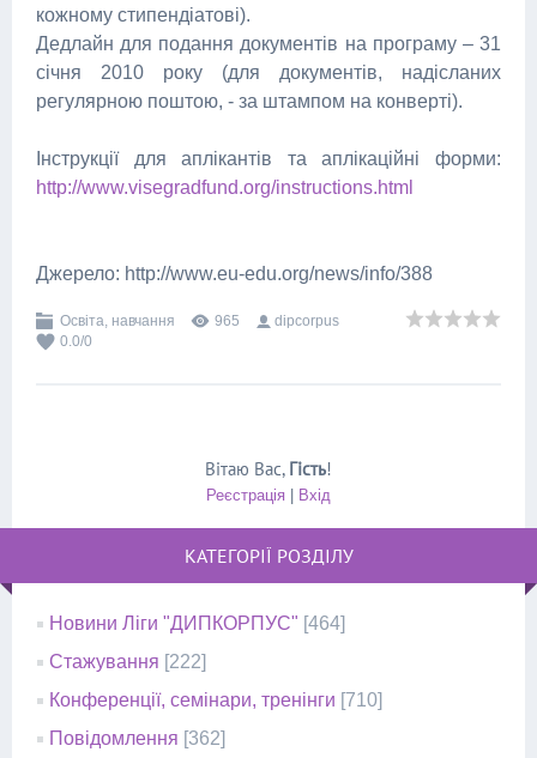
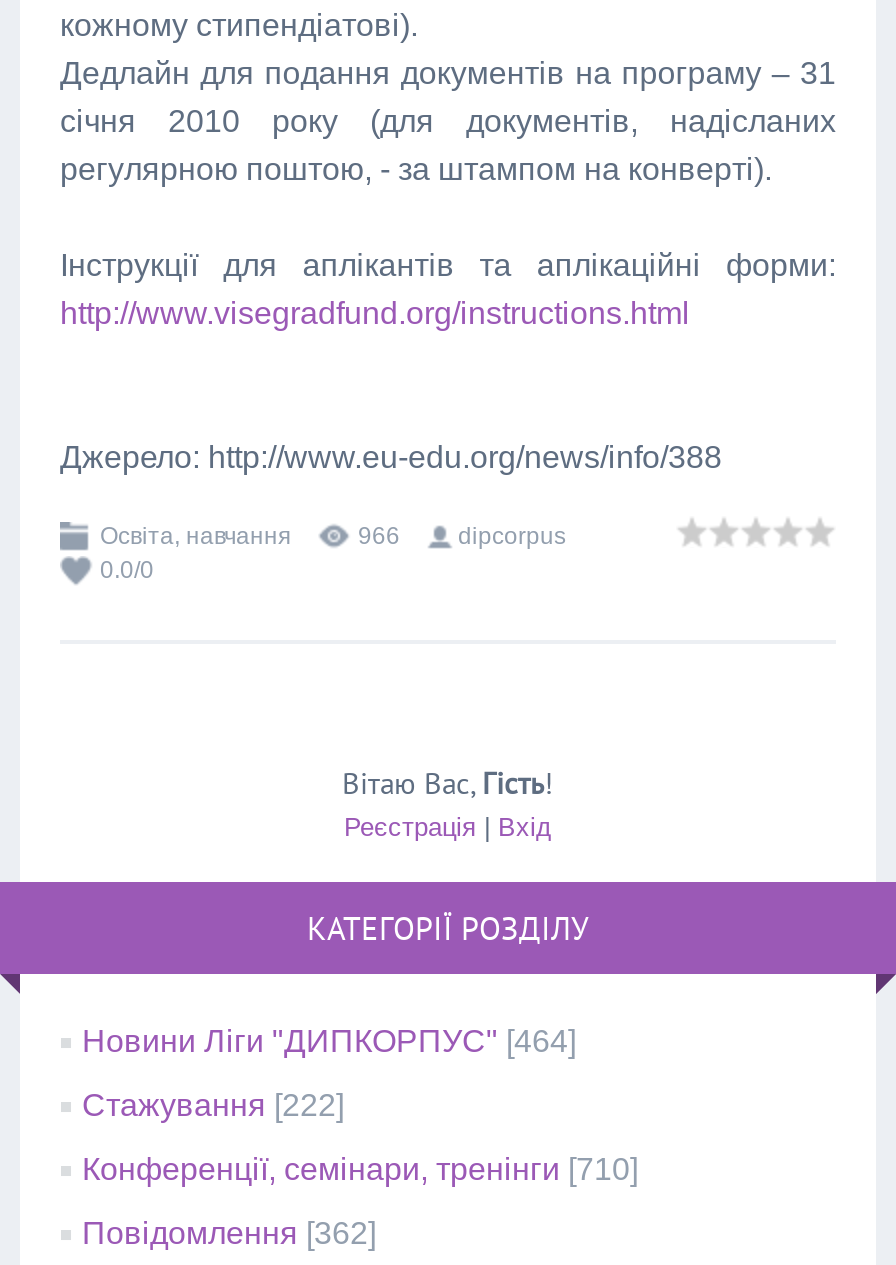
[215,313,240,329] 965 -> [358,522,400,550] 966

